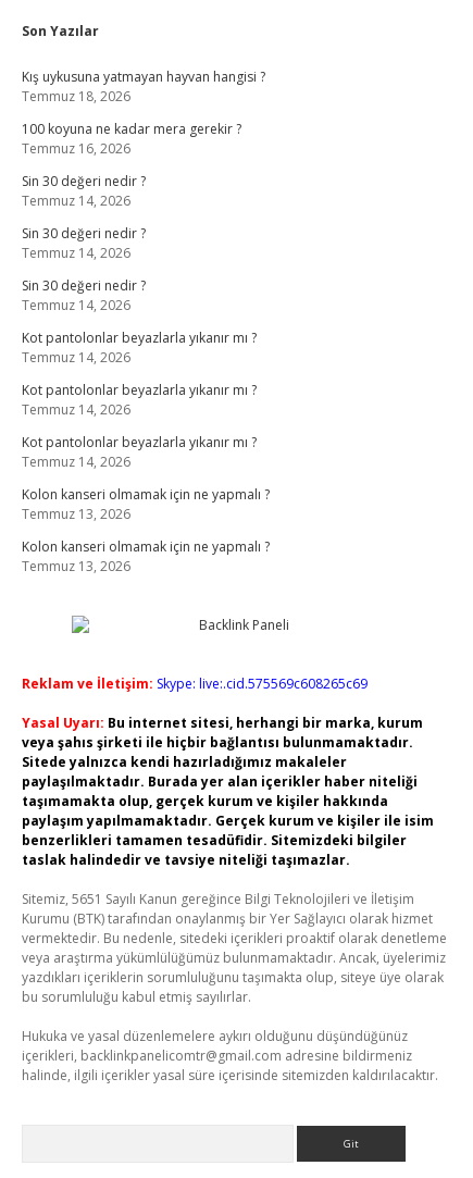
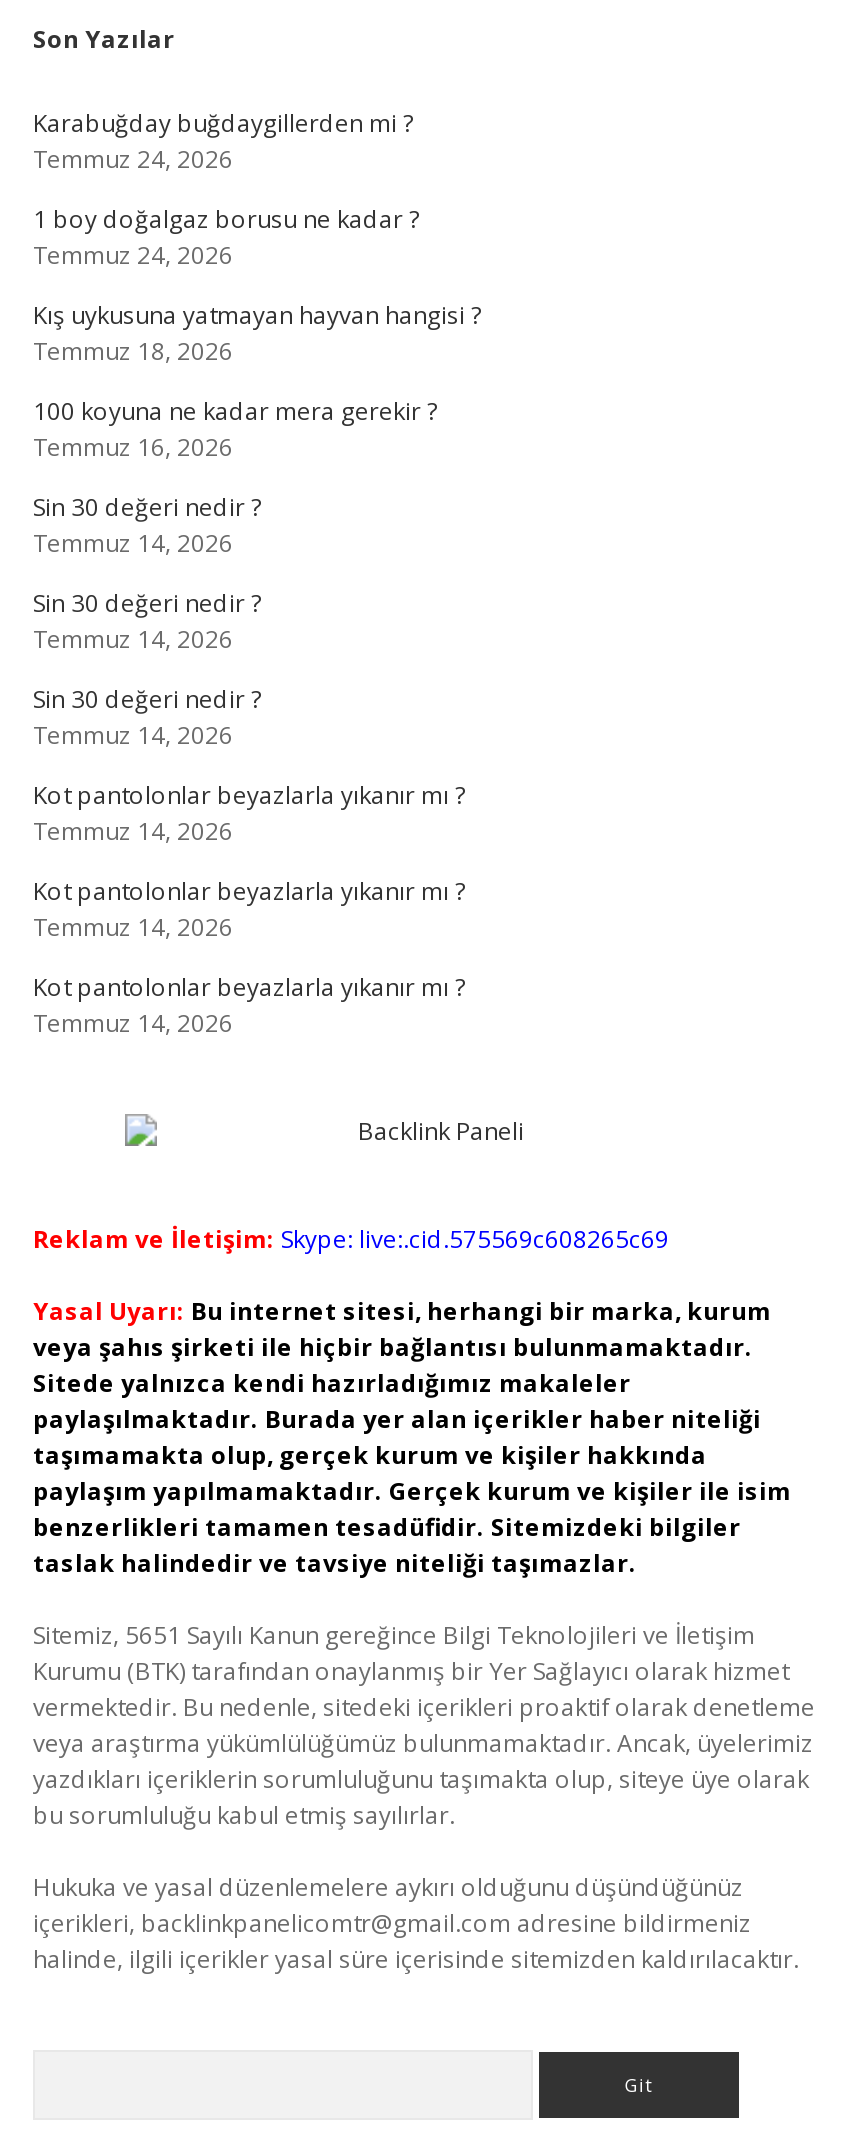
none -> [33,106,419,272] Karabuğday buğdaygillerden mi ? | Temmuz 24, 2026 | 1 boy doğalgaz borusu ne kadar ? | Temmuz 24, 2026
moved [22,67,265,471] -> [33,298,481,1040]: Kış uykusuna yatmayan hayvan hangisi ? | Temmuz 18, 2026 | 100 koyuna ne kadar mera gerekir ? | ... | Kot pantolonlar beyazlarla yıkanır mı ? | Temmuz 14, 2026
[22,485,270,575] Kolon kanseri olmamak için ne yapmalı ? | Temmuz 13, 2026 | Kolon kanseri olmamak için ne yapmalı ? | Temmuz 13, 2026 -> none

